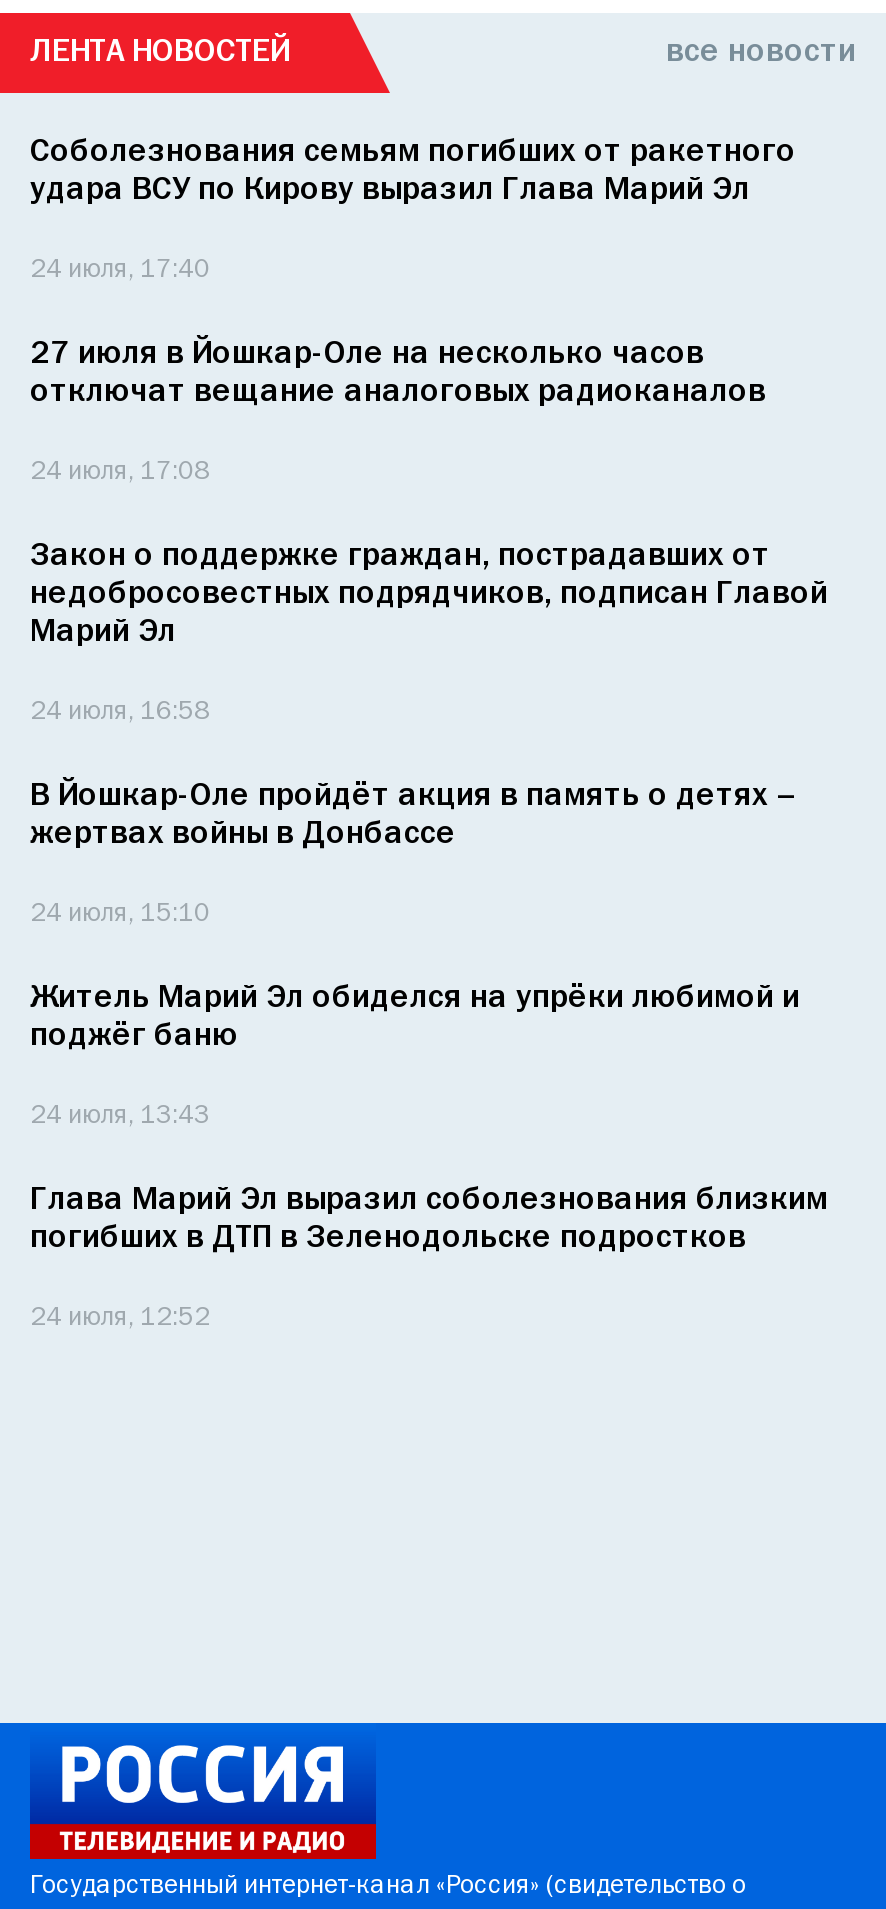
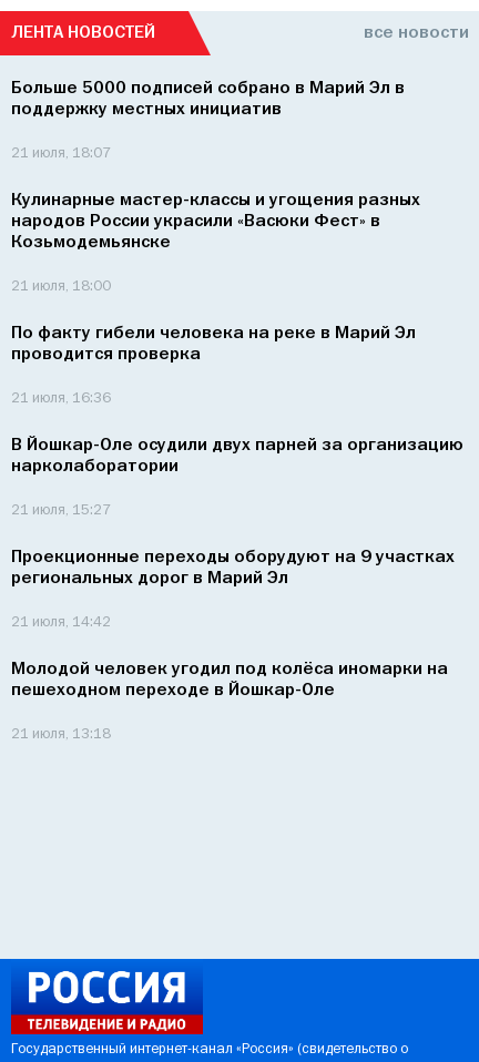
[30,139,796,205] Соболезнования семьям погибших от ракетного | удара ВСУ по Кирову выразил Глава Марий Эл -> [11,81,405,118] Больше 5000 подписей собрано в Марий Эл в | поддержку местных инициатив
[30,259,210,281] 24 июля, 17:40 -> [11,147,111,160] 21 июля, 18:07
[30,341,766,407] 27 июля в Йошкар-Оле на несколько часов | отключат вещание аналоговых радиоканалов -> [11,193,420,251] Кулинарные мастер-классы и угощения разных | народов России украсили «Васюки Фест» в | Козьмодемьянске
[30,461,210,483] 24 июля, 17:08 -> [11,280,111,293] 21 июля, 18:00
[30,543,828,647] Закон о поддержке граждан, пострадавших от | недобросовестных подрядчиков, подписан Главой | Марий Эл -> [11,326,416,362] По факту гибели человека на реке в Марий Эл | проводится проверка
[30,701,210,723] 24 июля, 16:58 -> [11,392,111,405] 21 июля, 16:36
[30,783,796,849] В Йошкар-Оле пройдёт акция в память о детях – | жертвах войны в Донбассе -> [11,438,463,474] В Йошкар-Оле осудили двух парней за организацию | нарколаборатории
[30,903,210,925] 24 июля, 15:10 -> [11,504,111,517] 21 июля, 15:27
[30,985,800,1051] Житель Марий Эл обиделся на упрёки любимой и | поджёг баню -> [11,550,455,586] Проекционные переходы оборудуют на 9 участках | региональных дорог в Марий Эл
[30,1105,210,1127] 24 июля, 13:43 -> [11,616,111,629] 21 июля, 14:42
[30,1187,828,1253] Глава Марий Эл выразил соболезнования близким | погибших в ДТП в Зеленодольске подростков -> [11,662,448,698] Молодой человек угодил под колёса иномарки на | пешеходном переходе в Йошкар-Оле
[30,1307,210,1329] 24 июля, 12:52 -> [11,728,111,741] 21 июля, 13:18

